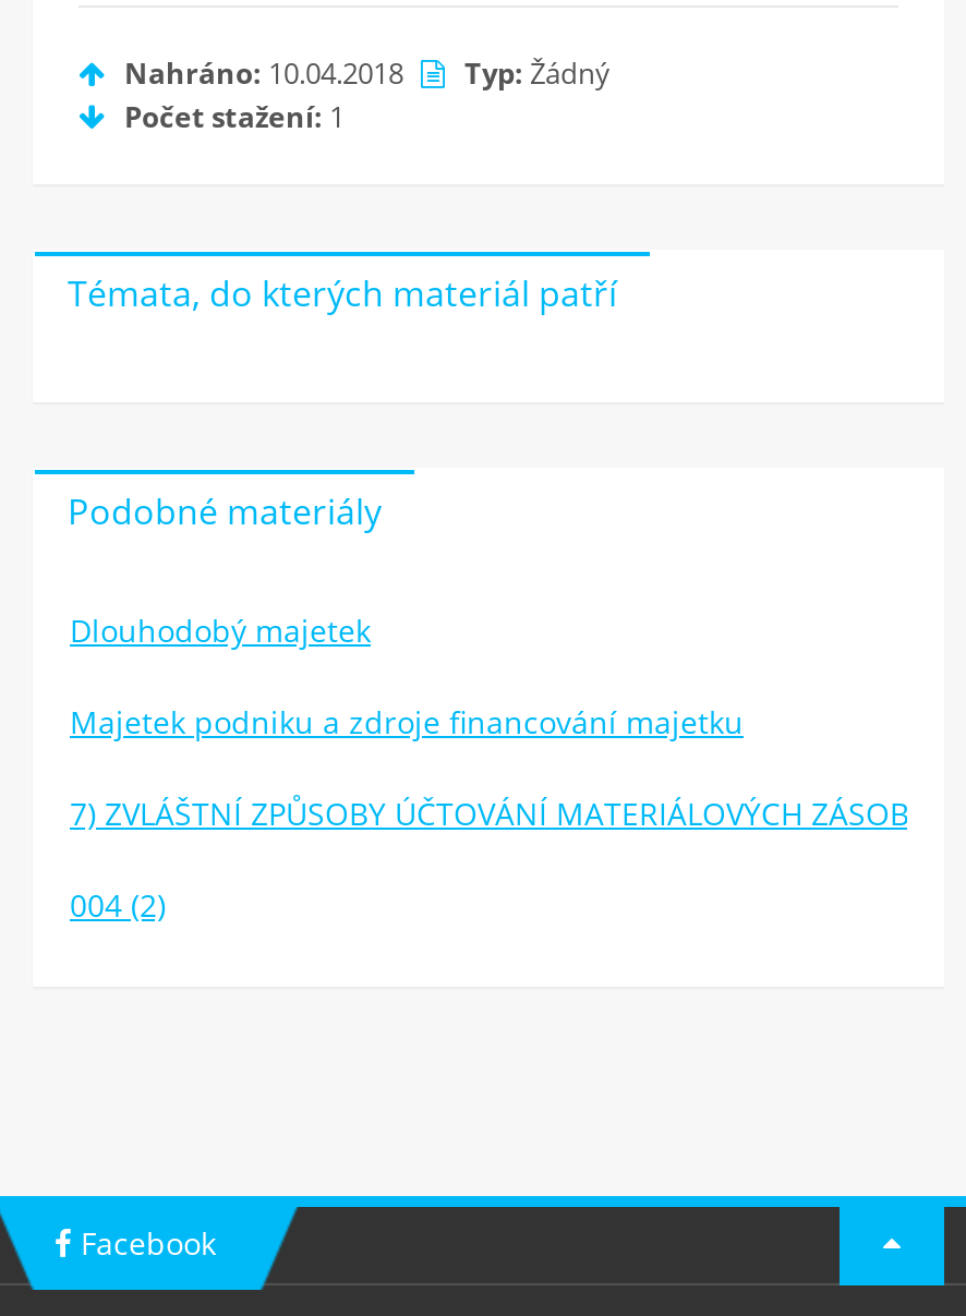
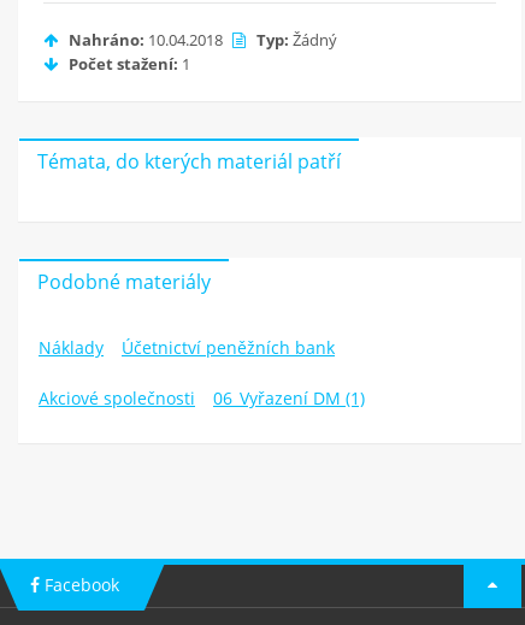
[70,609,909,926] Dlouhodobý majetek | Majetek podniku a zdroje financování majetku | 7) ZVLÁŠTNÍ ZPŮSOBY ÚČTOVÁNÍ MATERIÁLOVÝCH ZÁSOB | 004 (2) -> [39,336,365,409] Náklady | Účetnictví peněžních bank | Akciové společnosti | 06_Vyřazení DM (1)

